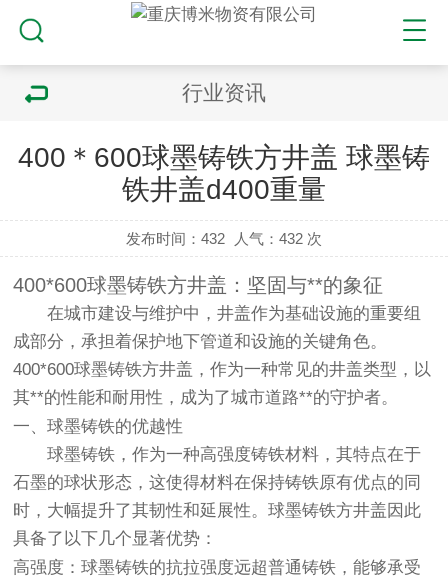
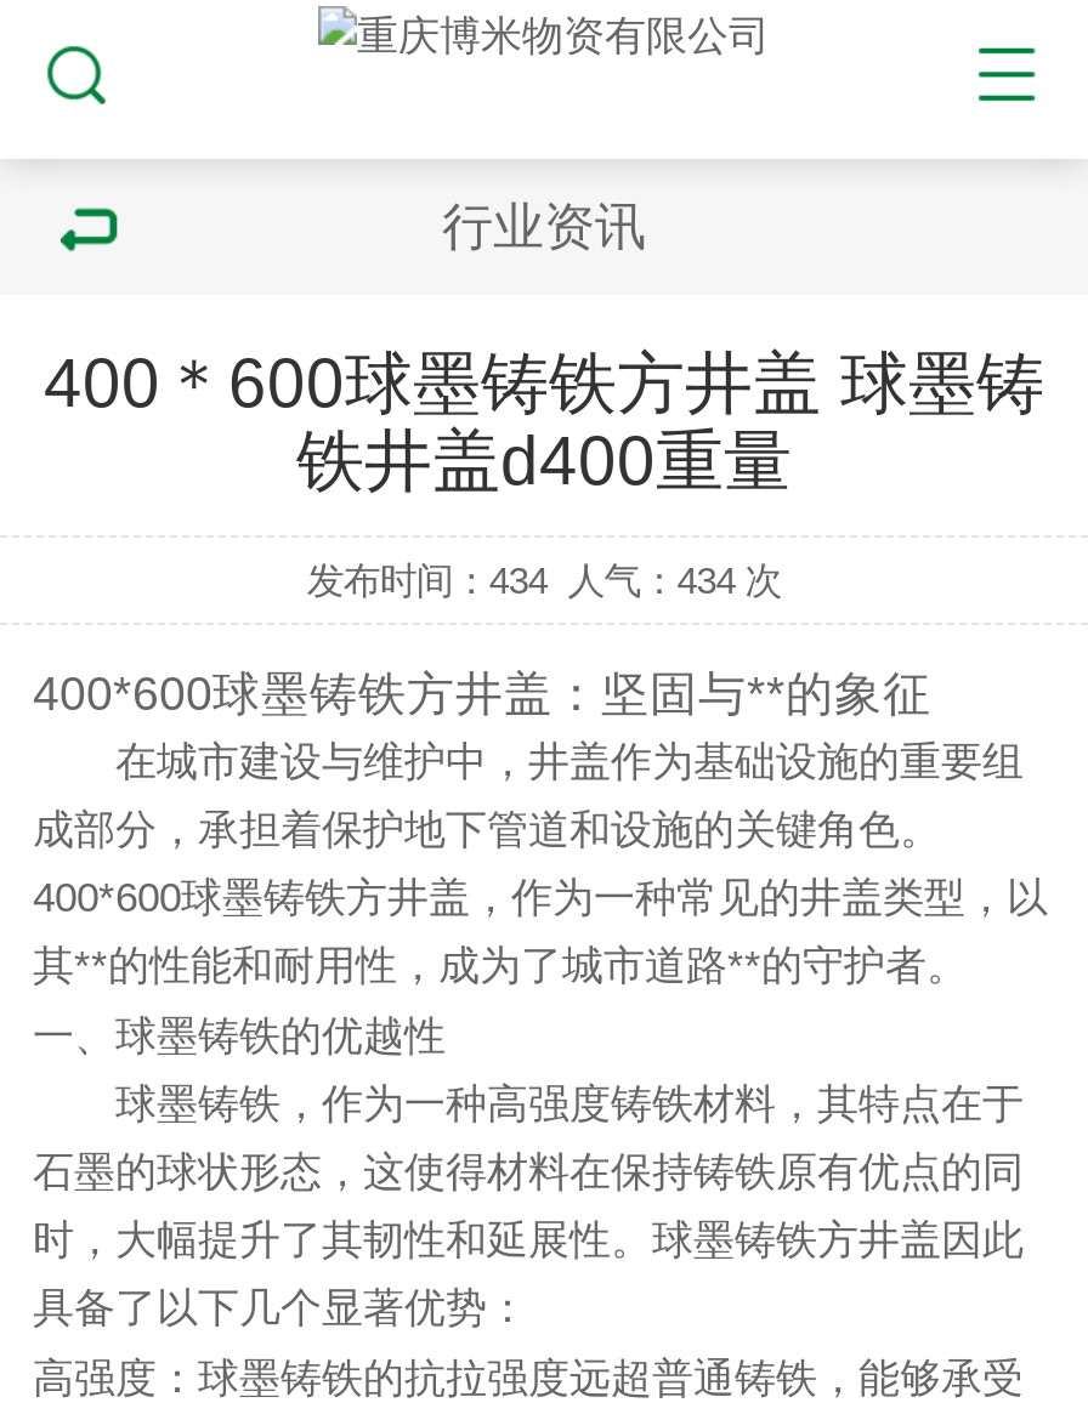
[126,230,322,247] 发布时间：432 人气：432 次 -> [307,560,781,601] 发布时间：434 人气：434 次

